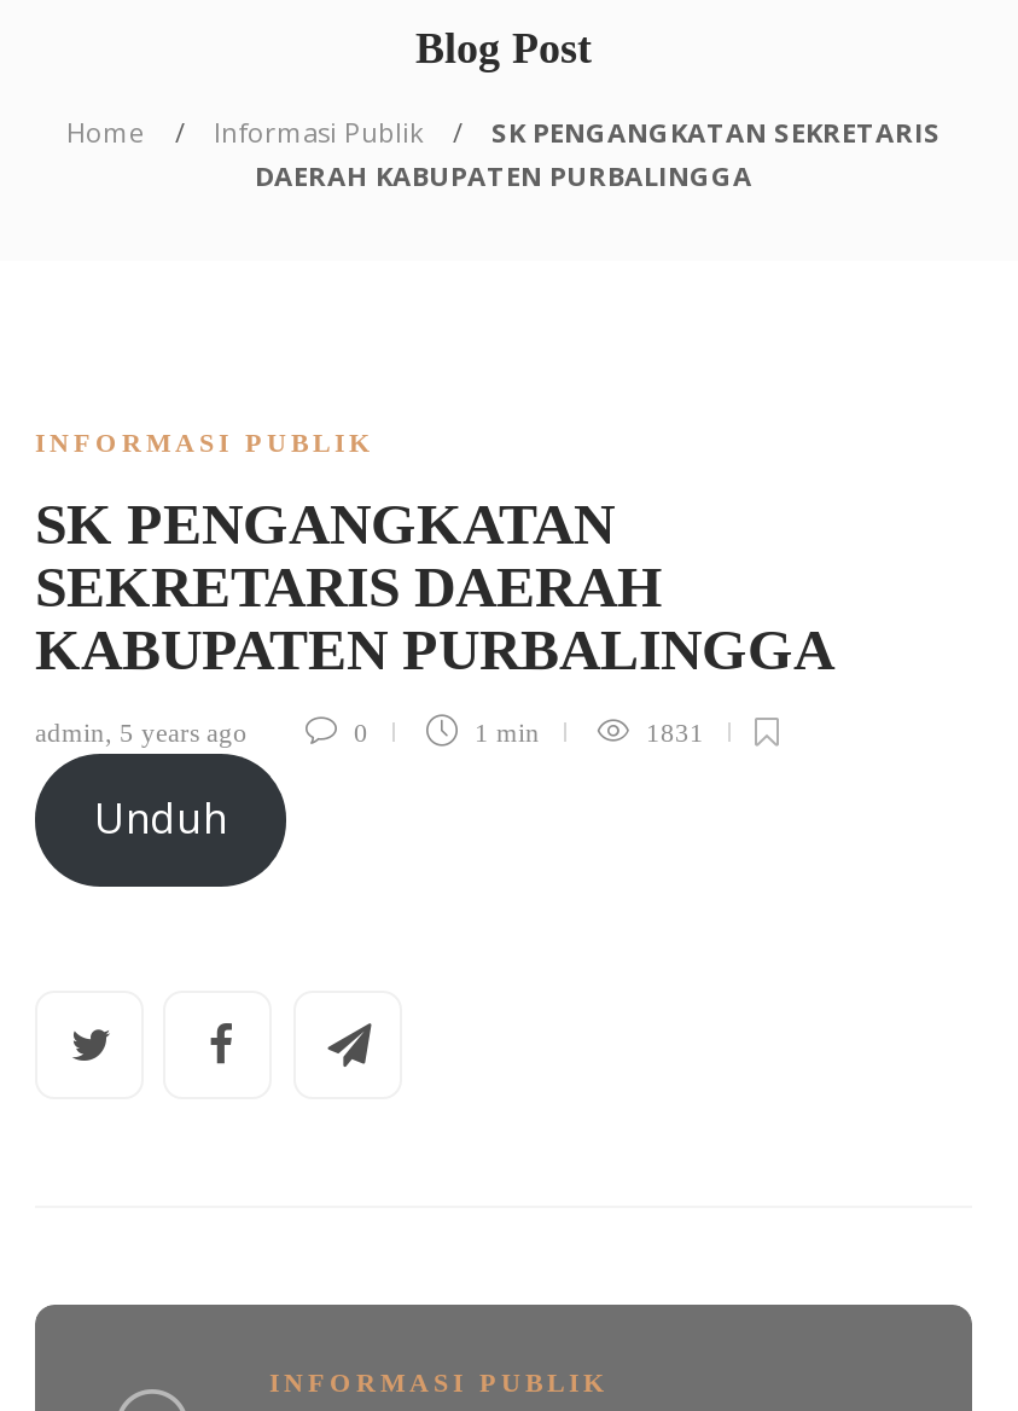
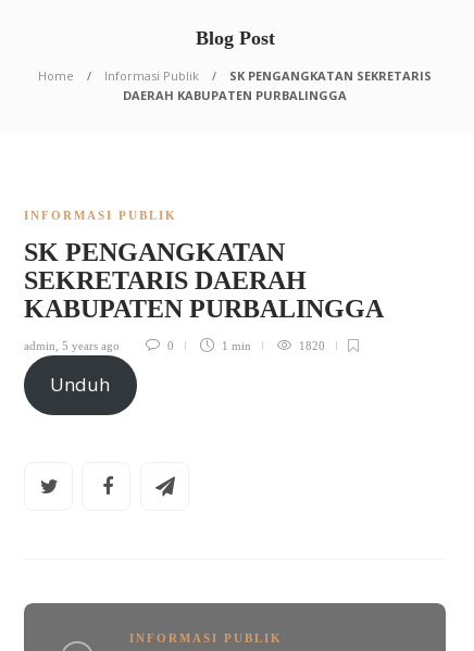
[639,718,704,747] 1831 -> [296,339,325,352] 1820

